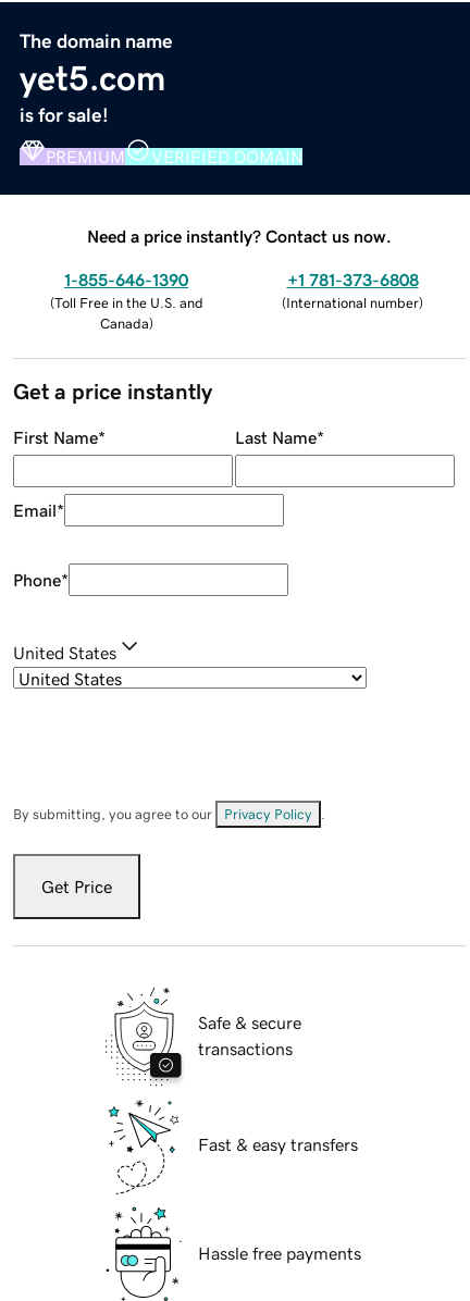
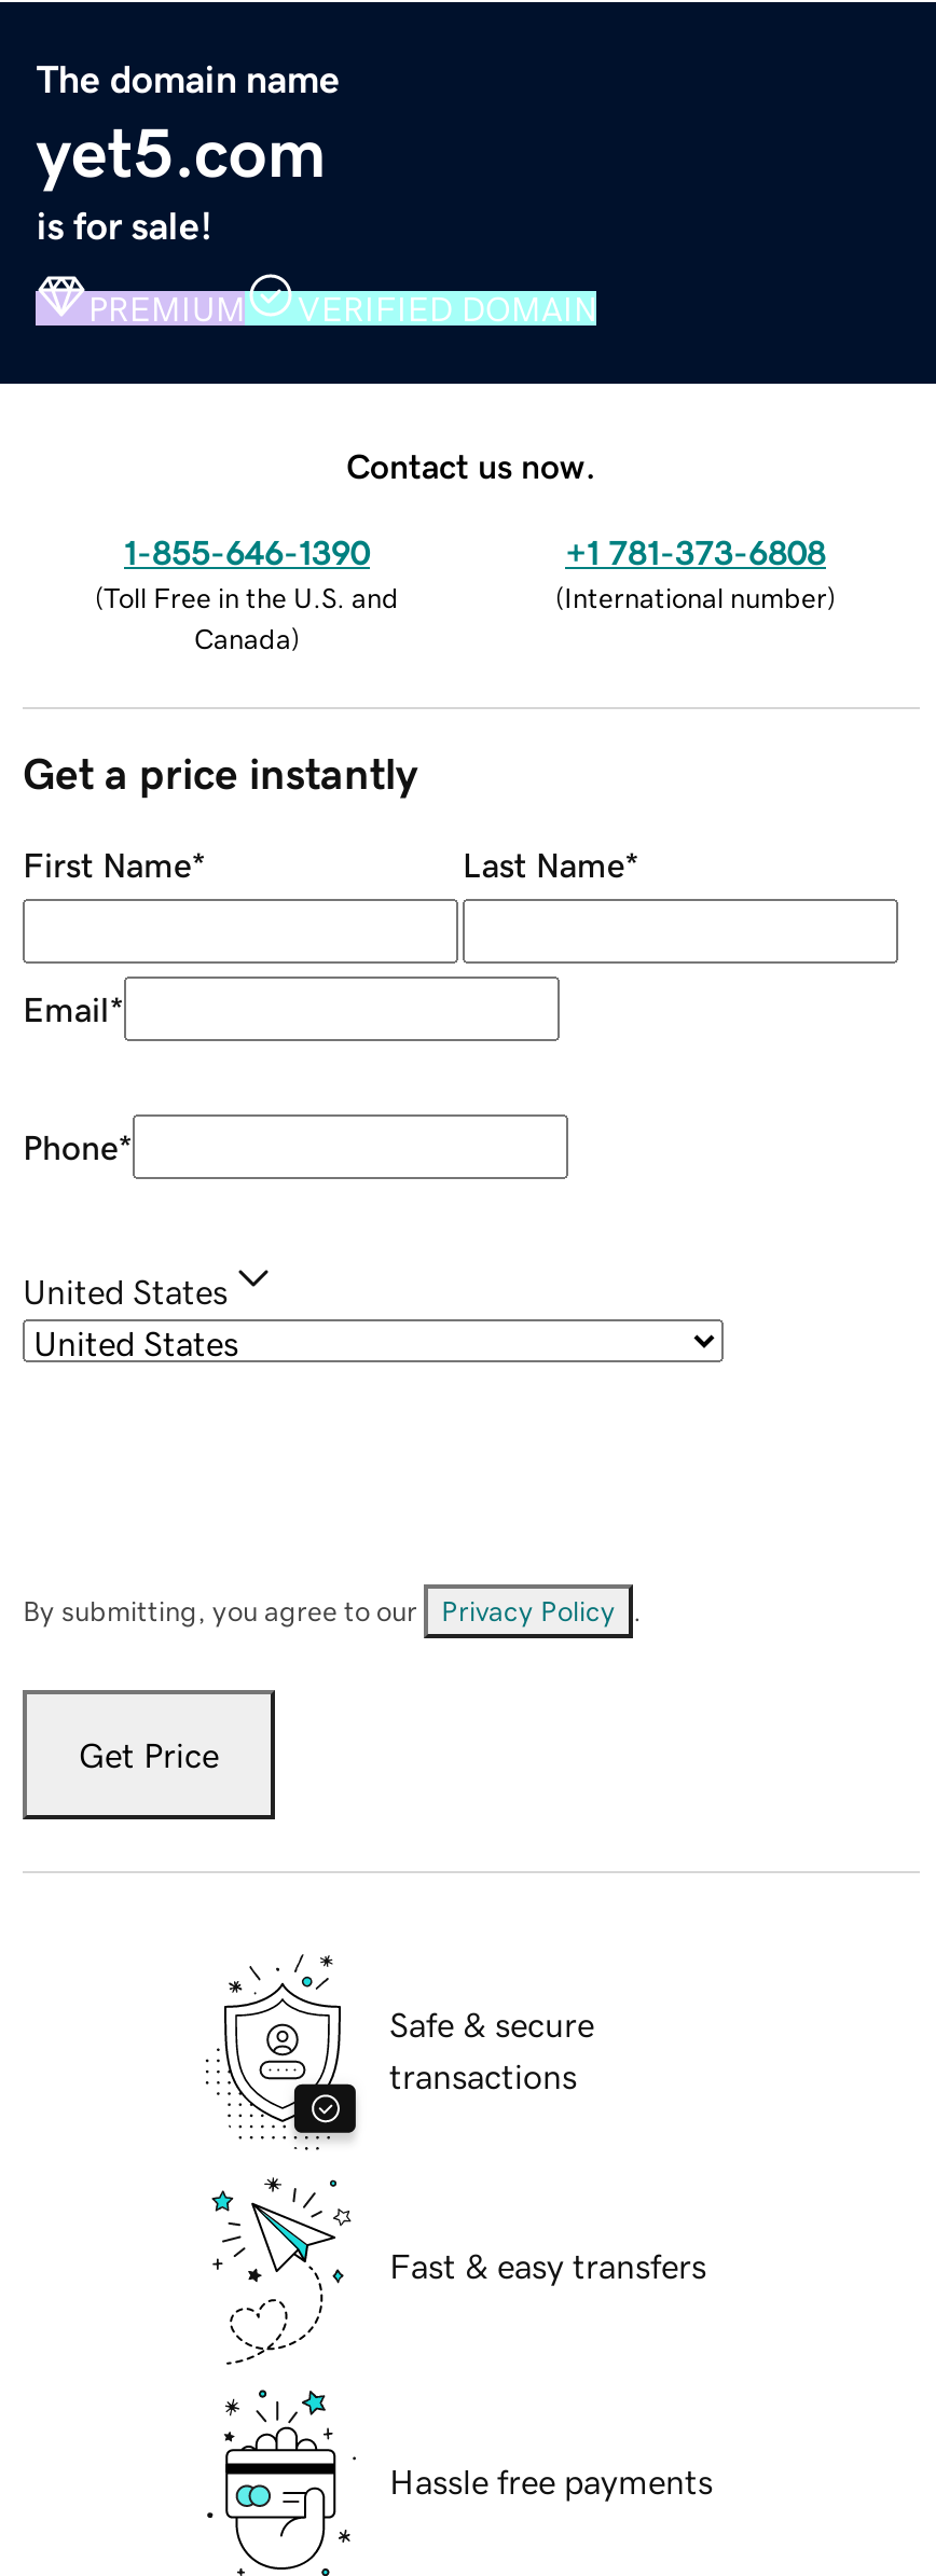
[87,227,392,244] Need a price instantly? Contact us now. -> [346,448,596,482] Contact us now.

